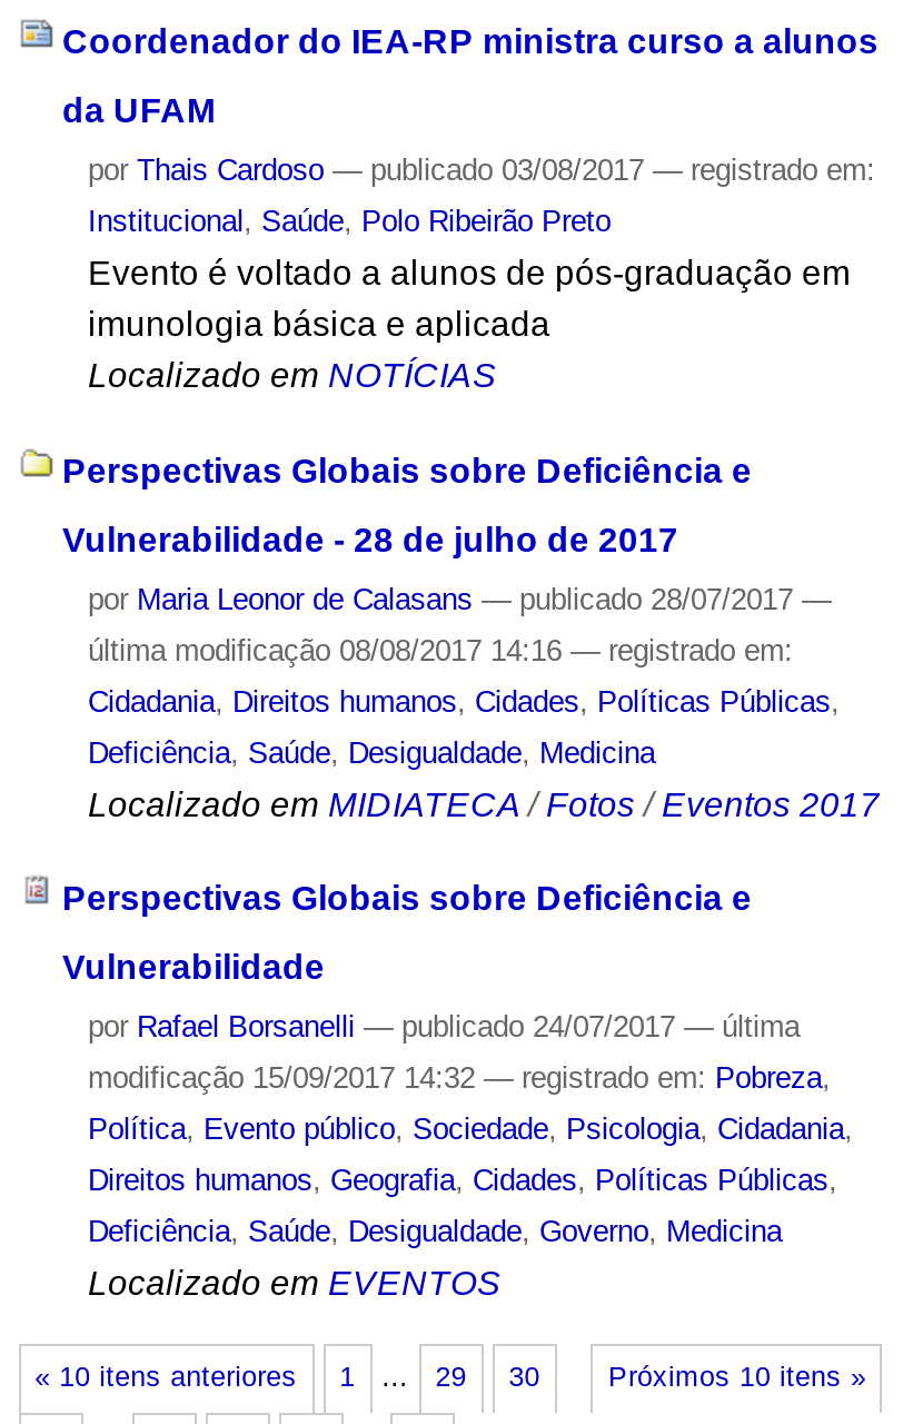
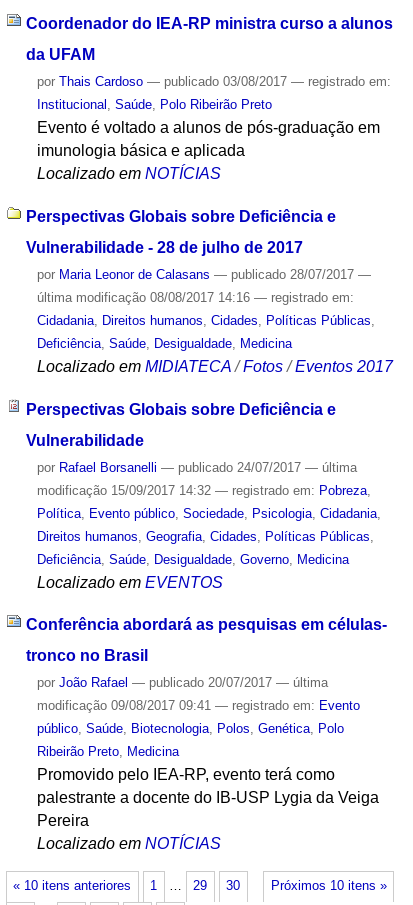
none -> [25,616,386,852] Conferência abordará as pesquisas em células- | tronco no Brasil | por João Rafael — publicado 20/07/2017 — última | modificação 09/08/2017 09:41 — registrado em: Evento | público, Saúde, Biotecnologia, Polos, Genética, Polo | Ribeirão Preto, Medicina | Promovido pelo IEA-RP, evento terá como | palestrante a docente do IB-USP Lygia da Veiga | Pereira | Localizado em NOTÍCIAS

